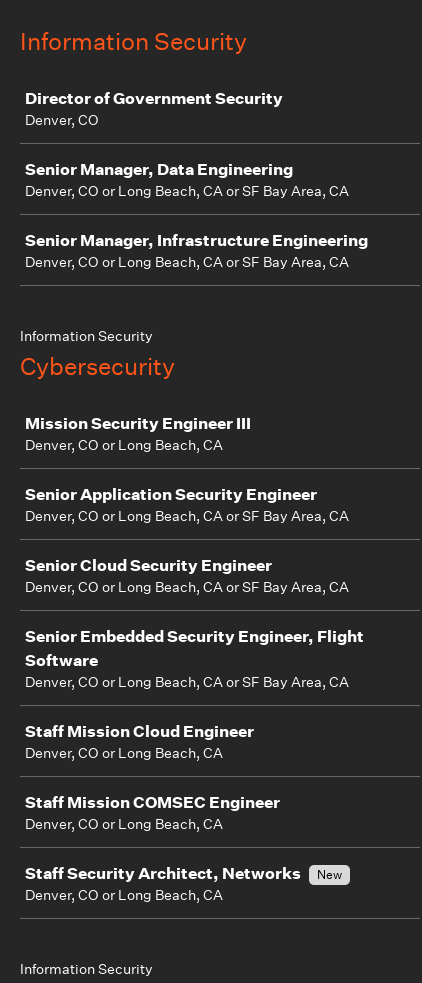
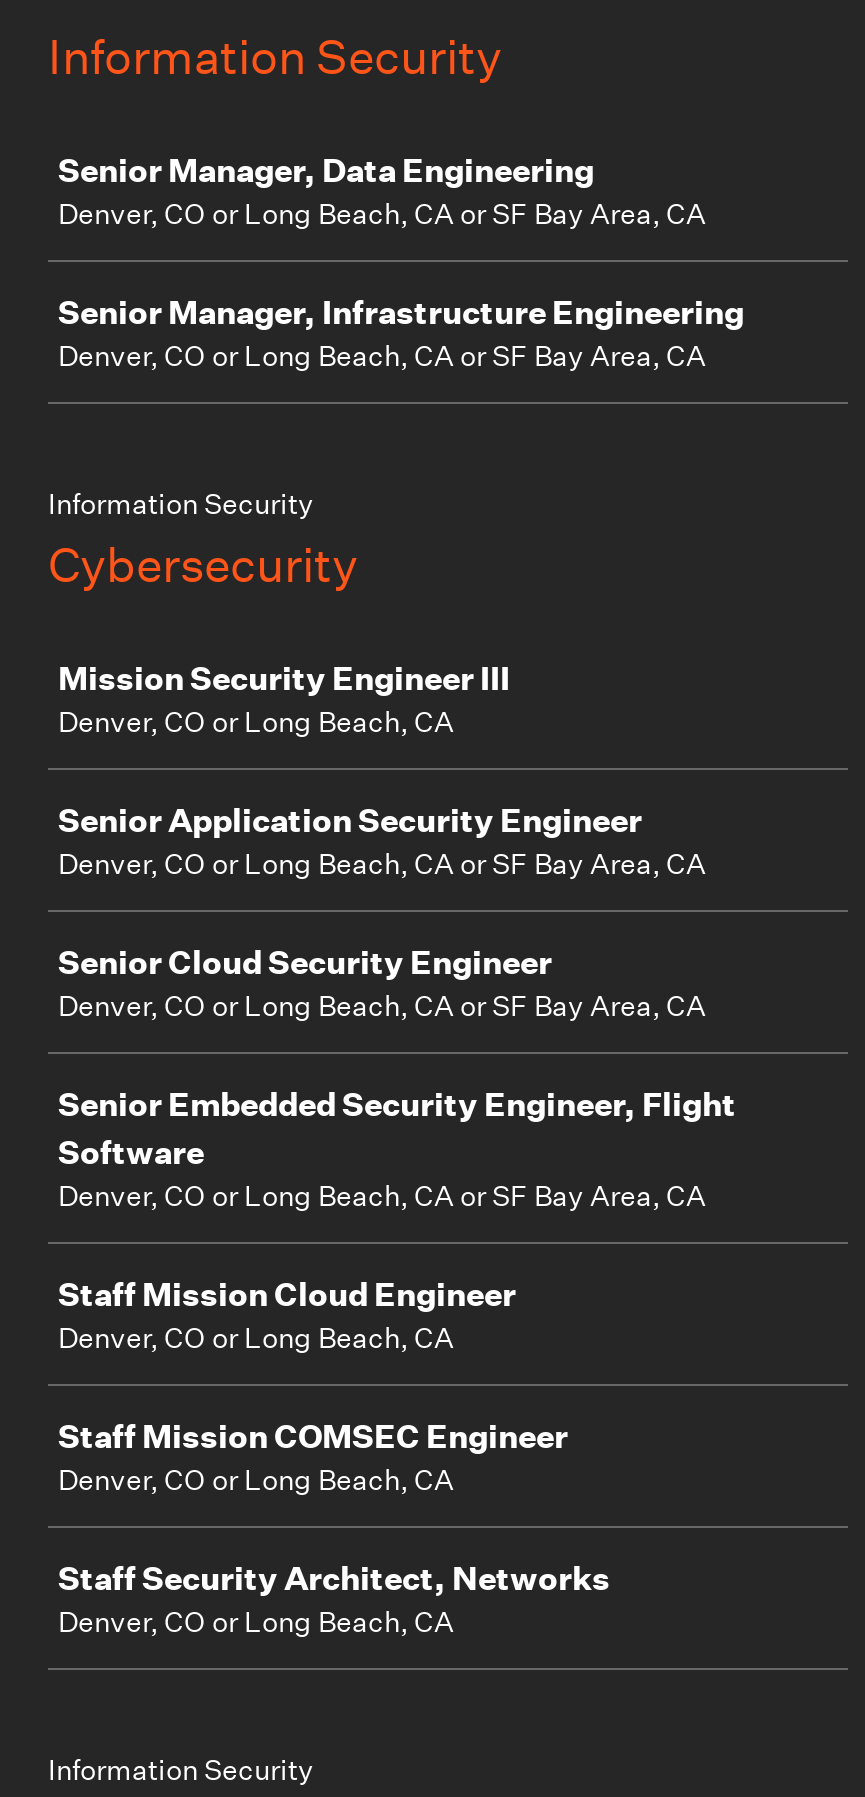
[25,88,283,129] Director of Government Security | Denver, CO -> none
[317,866,342,883] New -> none

